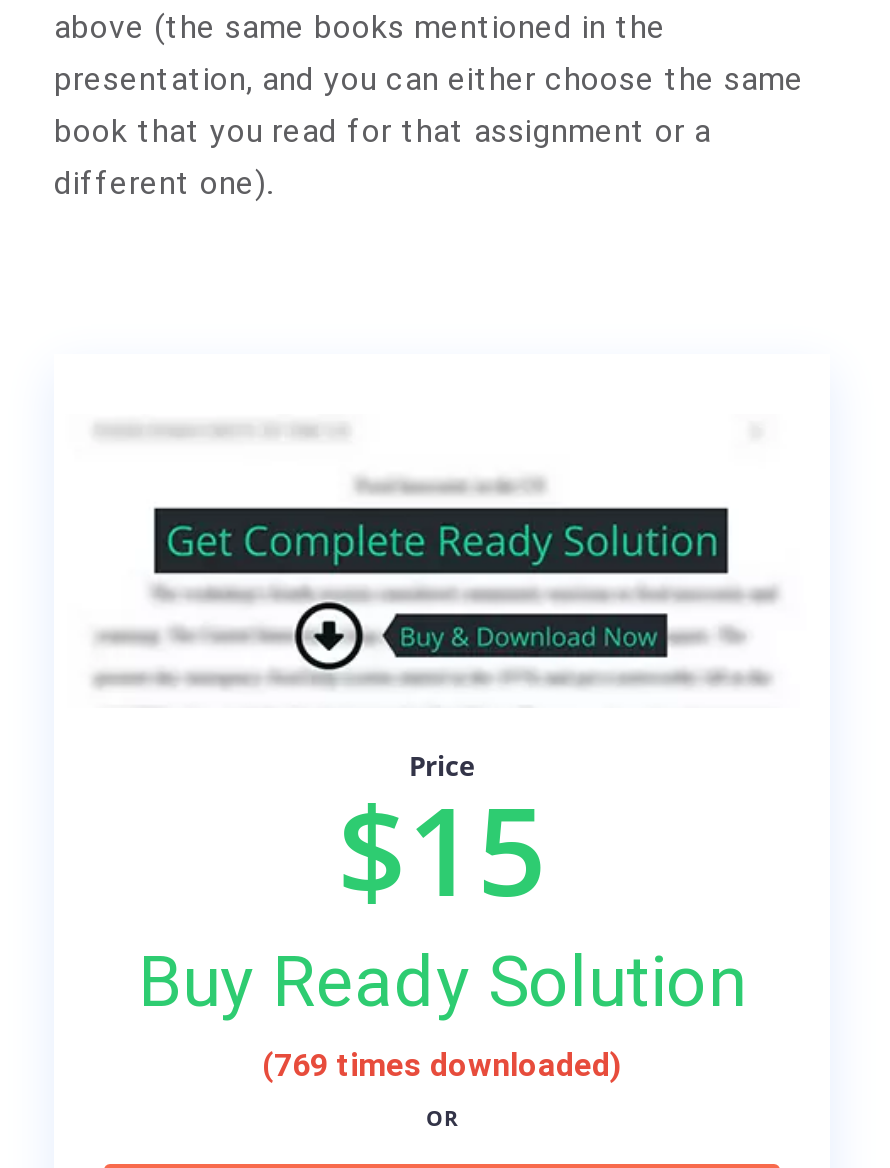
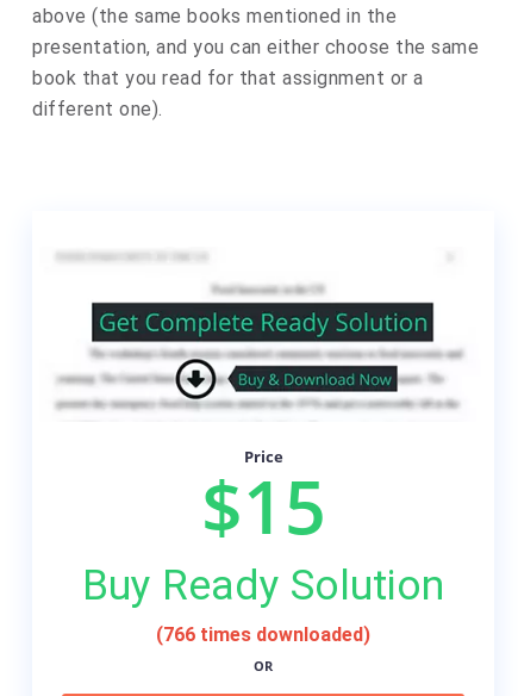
[262,1047,622,1085] (769 times downloaded) -> [156,624,370,646] (766 times downloaded)

